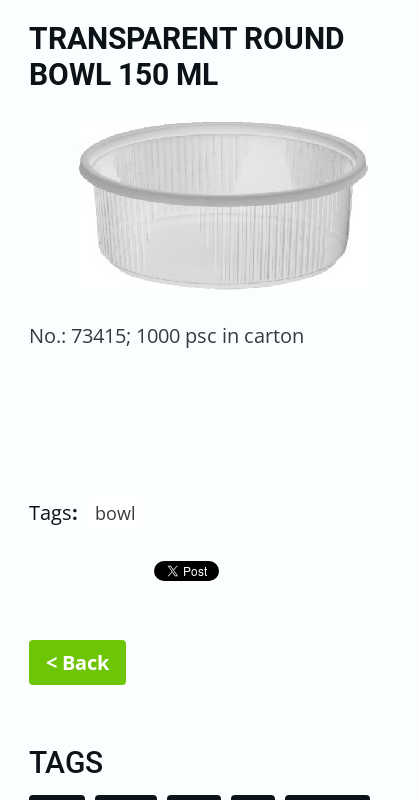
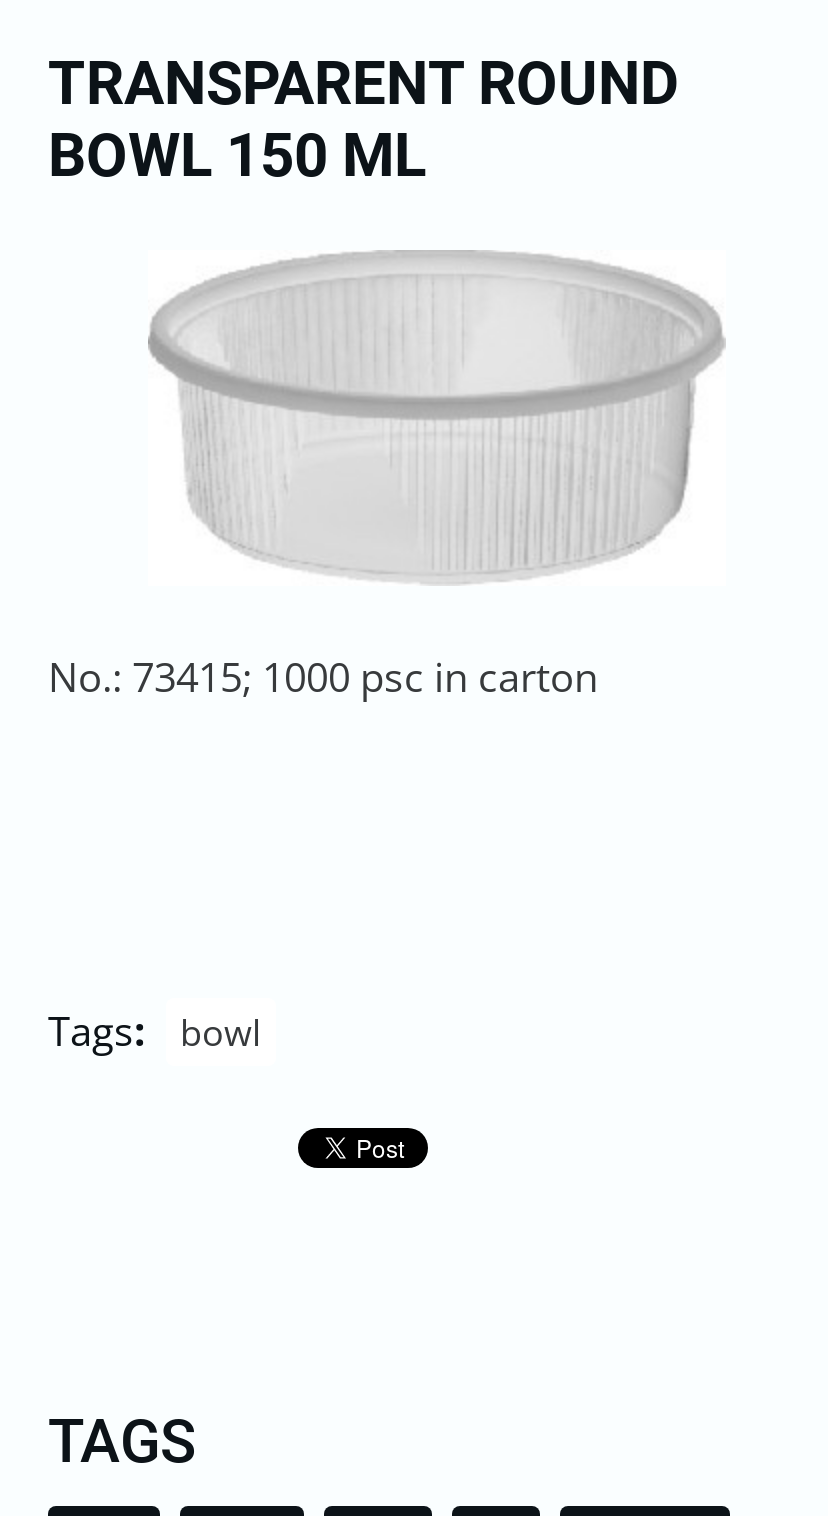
[46,649,109,676] < Back -> none

